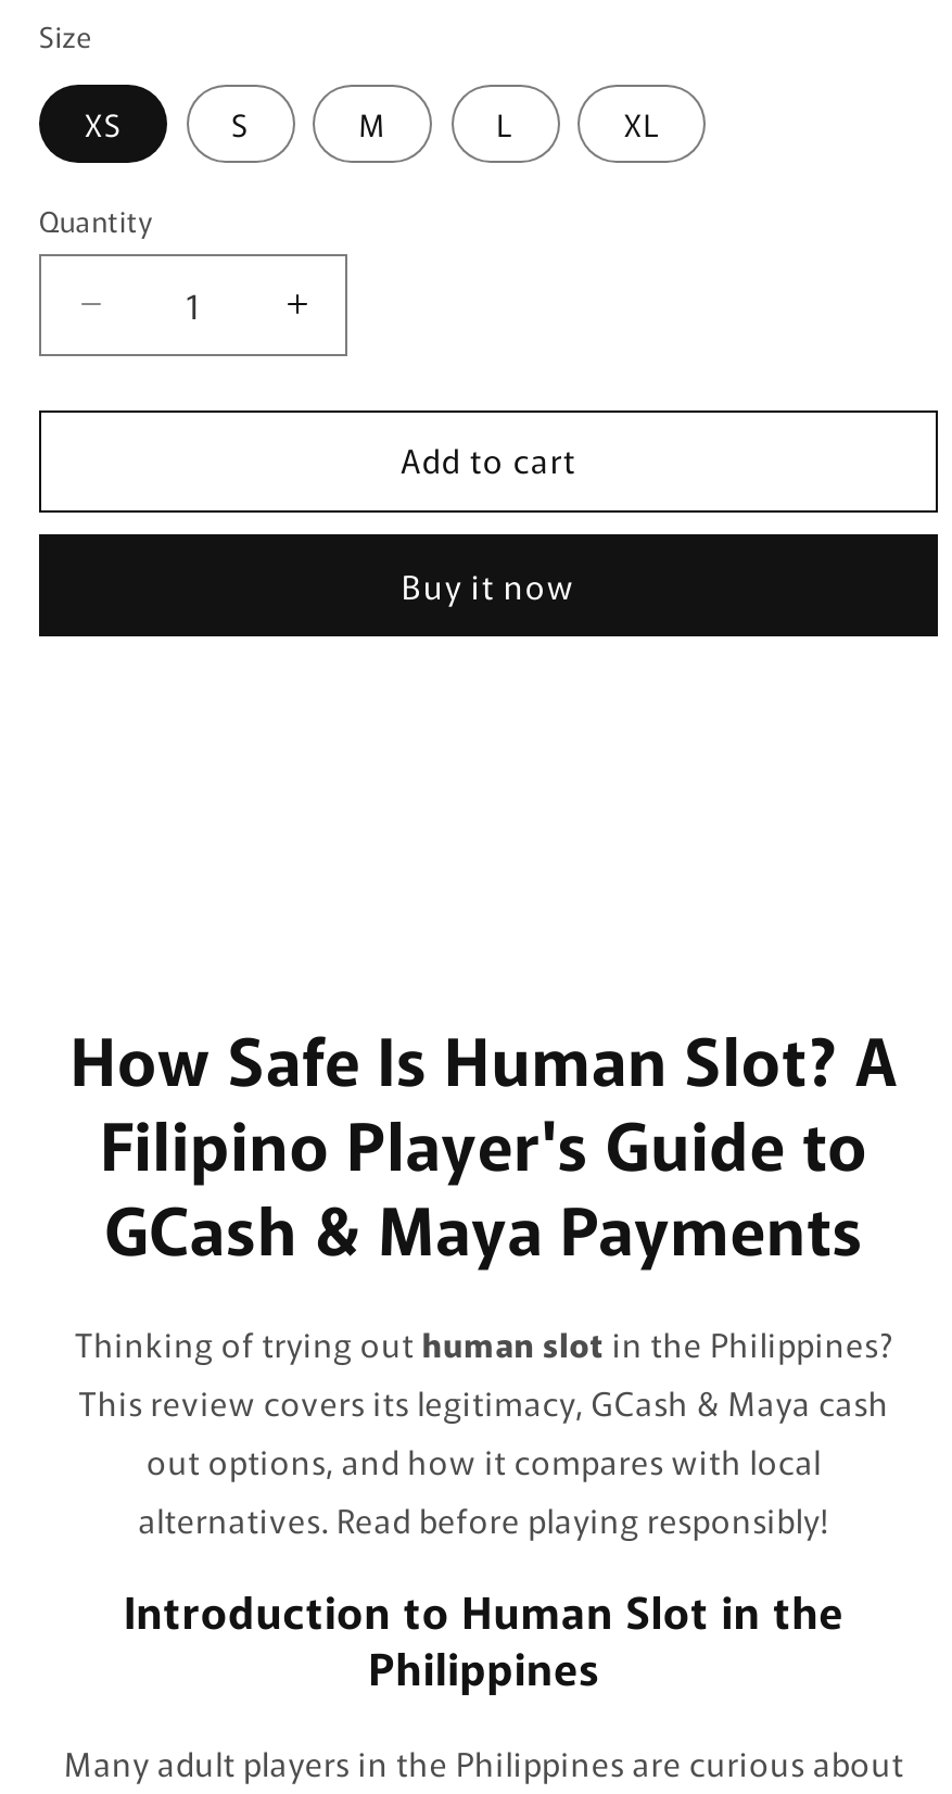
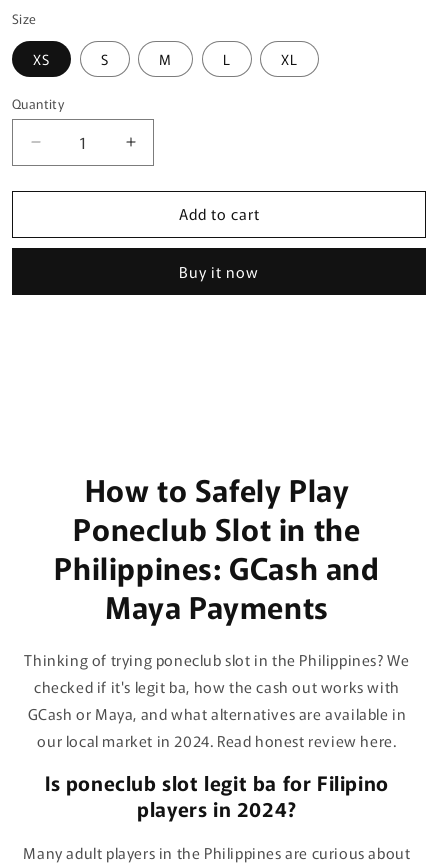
[71,1009,898,1274] How Safe Is Human Slot? A | Filipino Player's Guide to | GCash & Maya Payments -> [54,467,380,628] How to Safely Play | Poneclub Slot in the | Philippines: GCash and | Maya Payments
[75,1320,893,1541] Thinking of trying out human slot in the Philippines? | This review covers its legitimacy, GCash & Maya cash | out options, and how it compares with local | alternatives. Read before playing responsibly! -> [24,649,409,751] Thinking of trying poneclub slot in the Philippines? We | checked if it's legit ba, how the cash out works with | GCash or Maya, and what alternatives are available in | our local market in 2024. Read honest review here.
[124,1580,844,1699] Introduction to Human Slot in the | Philippines -> [45,768,389,823] Is poneclub slot legit ba for Filipino | players in 2024?

